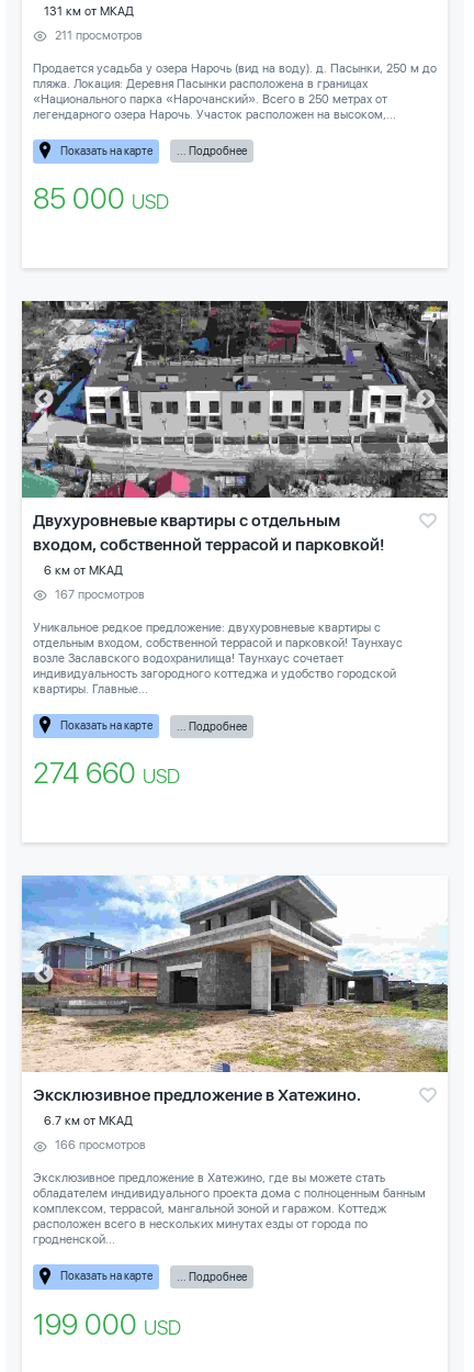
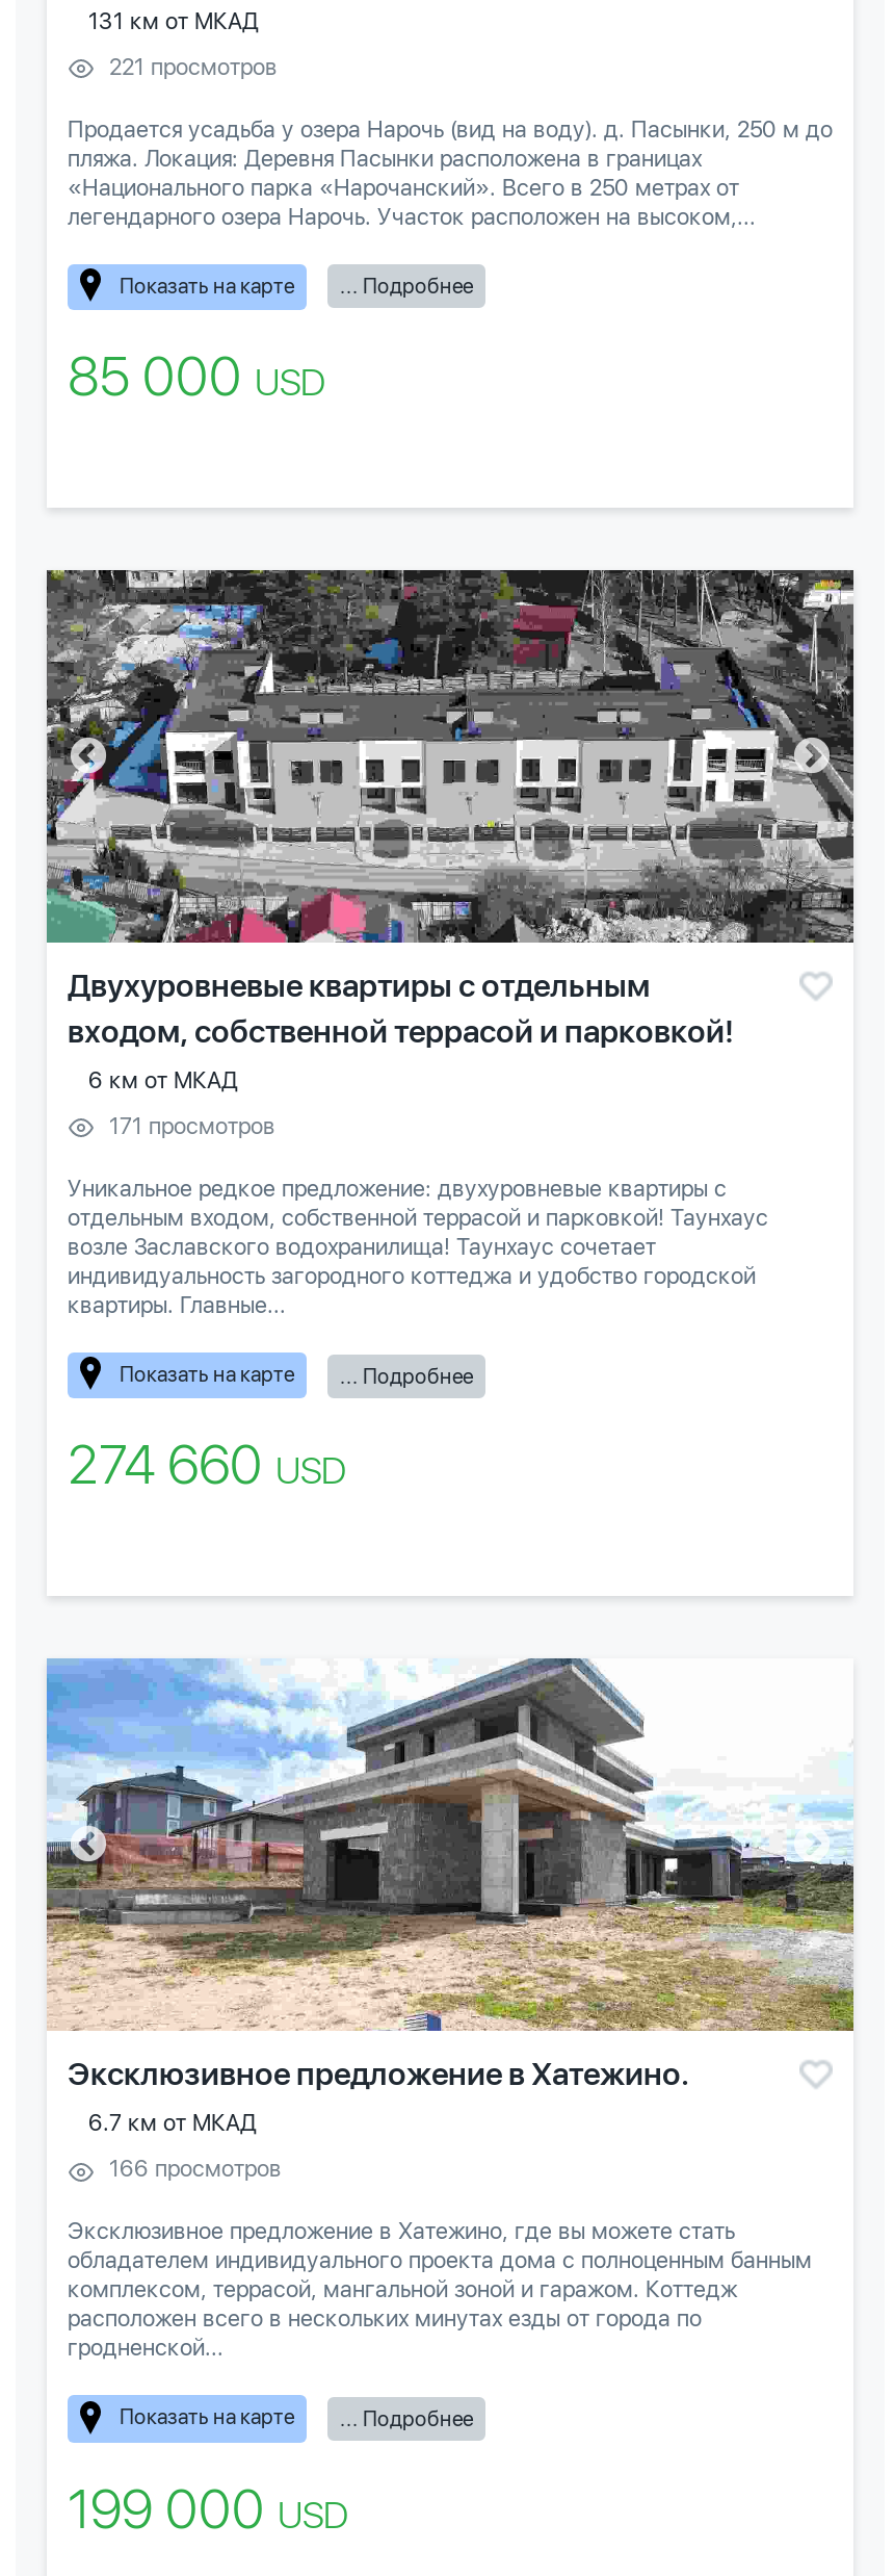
[52,28,143,43] 211 просмотров -> [103,53,278,81] 221 просмотров
[52,588,145,602] 167 просмотров -> [103,1113,275,1140] 171 просмотров

